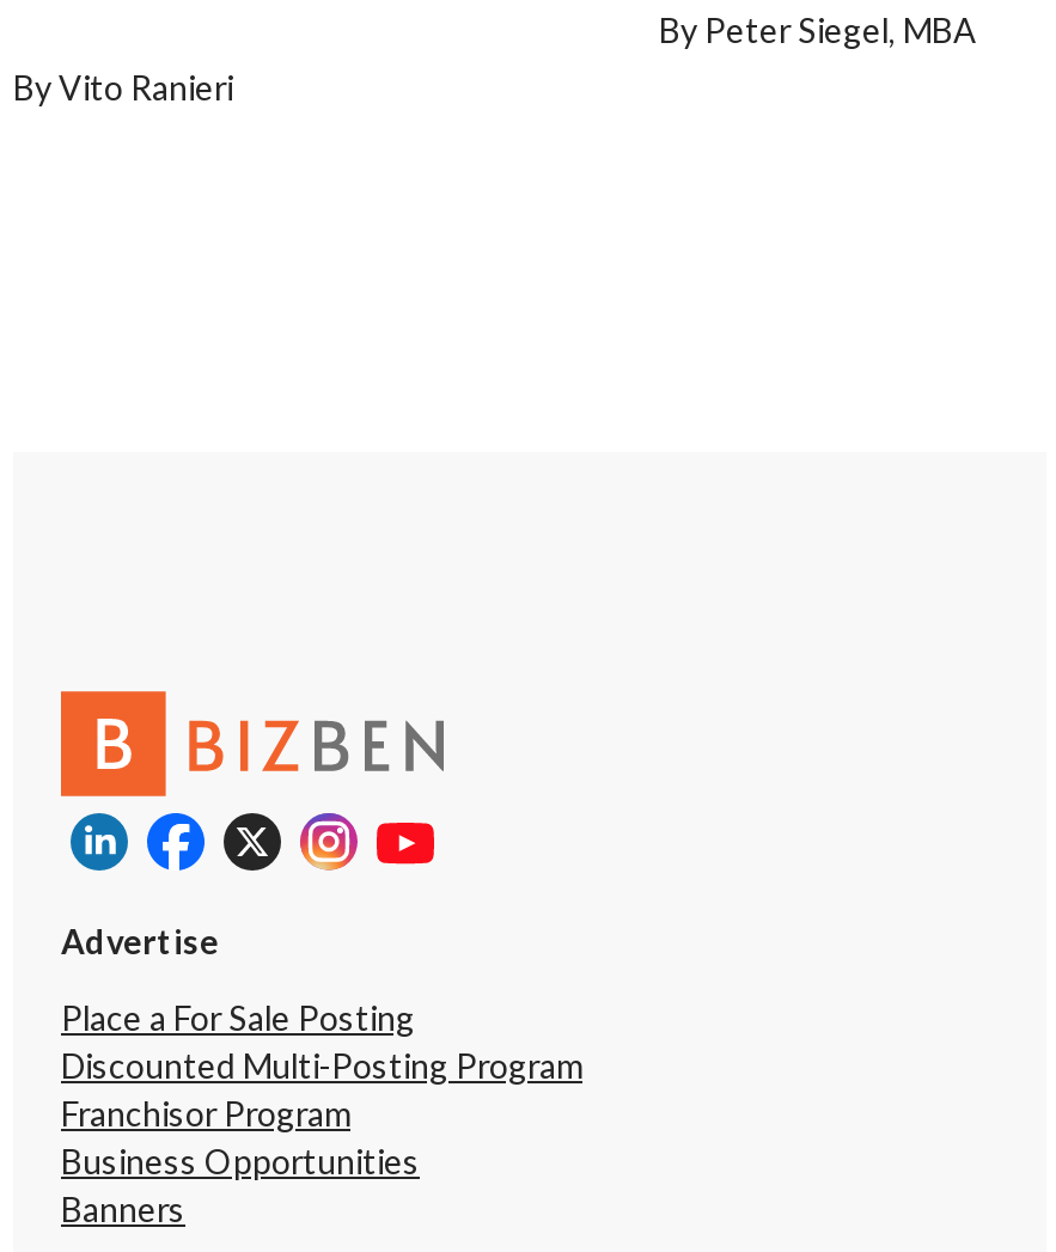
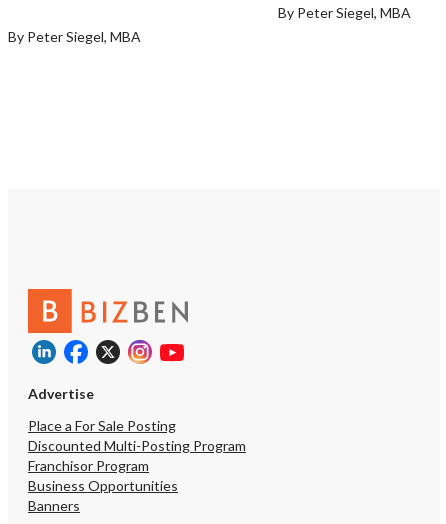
[13,67,233,108] By Vito Ranieri -> [8,28,141,45] By Peter Siegel, MBA

